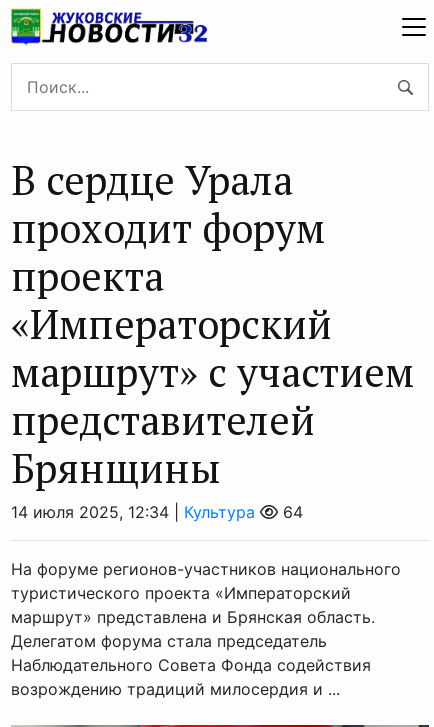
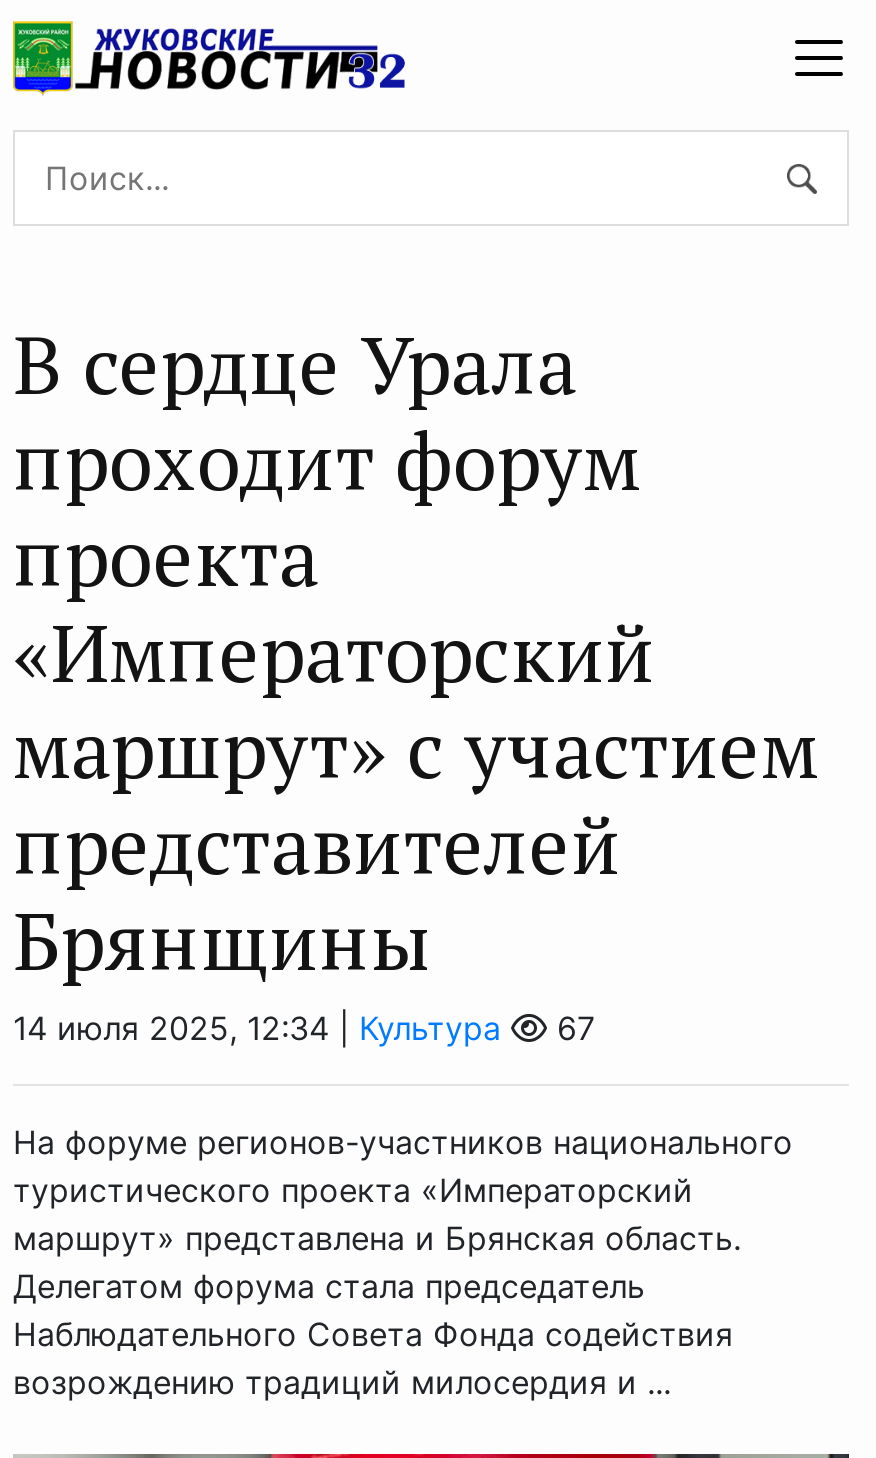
[278,502,303,522] 64 -> [547,1008,595,1048] 67

